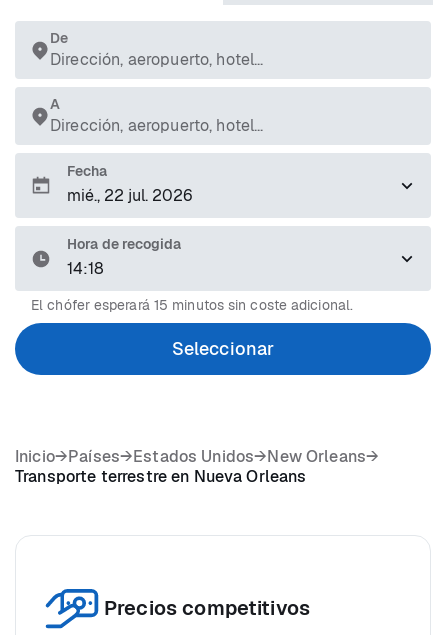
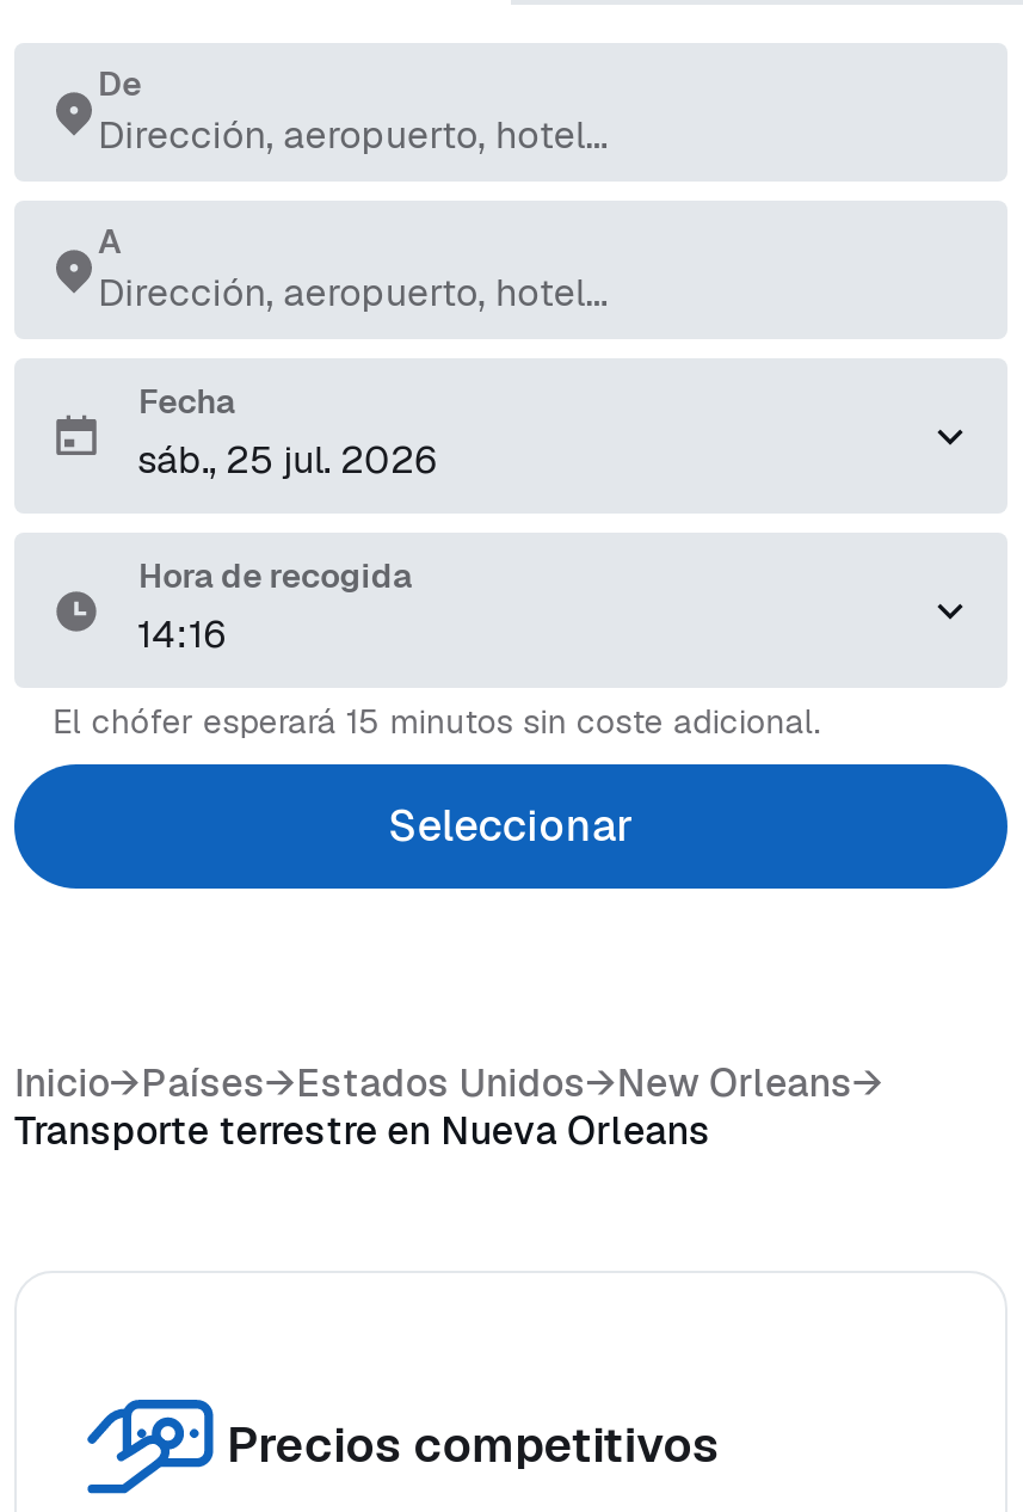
[66,257,104,278] 14:18 -> [137,608,225,658] 14:16

